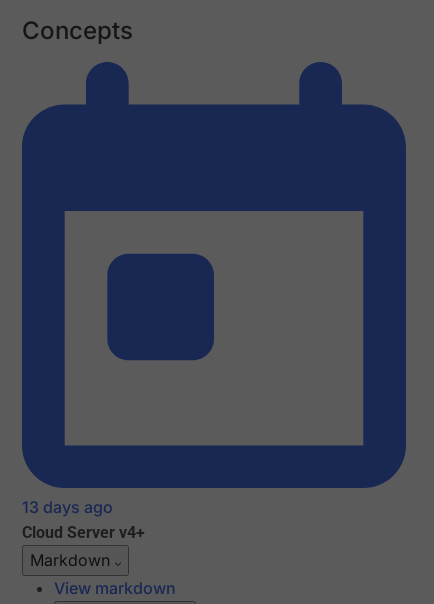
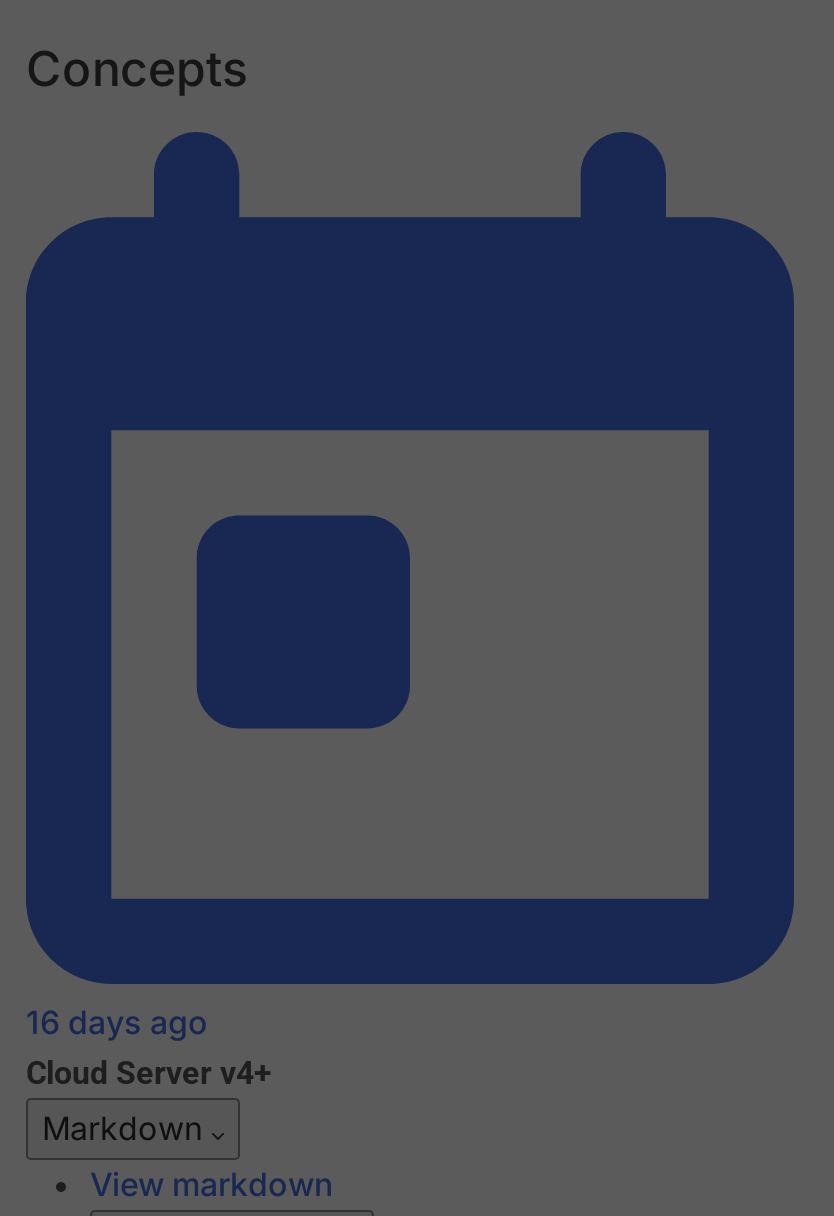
[22,497,113,517] 13 days ago -> [26,1003,208,1043] 16 days ago

